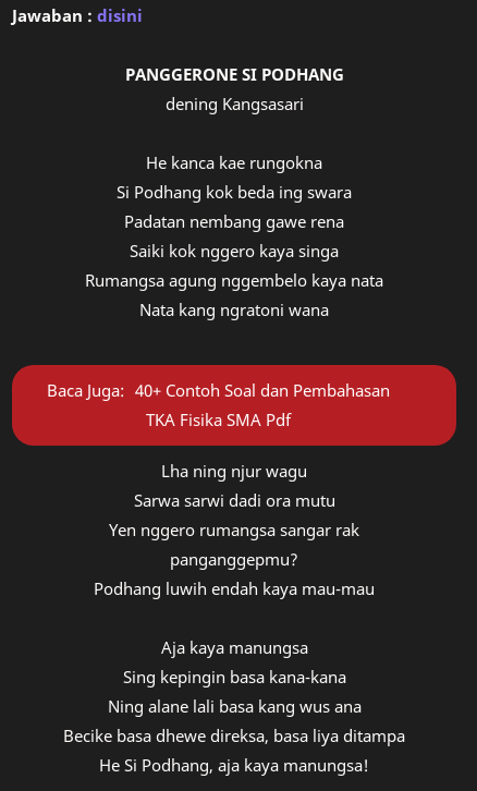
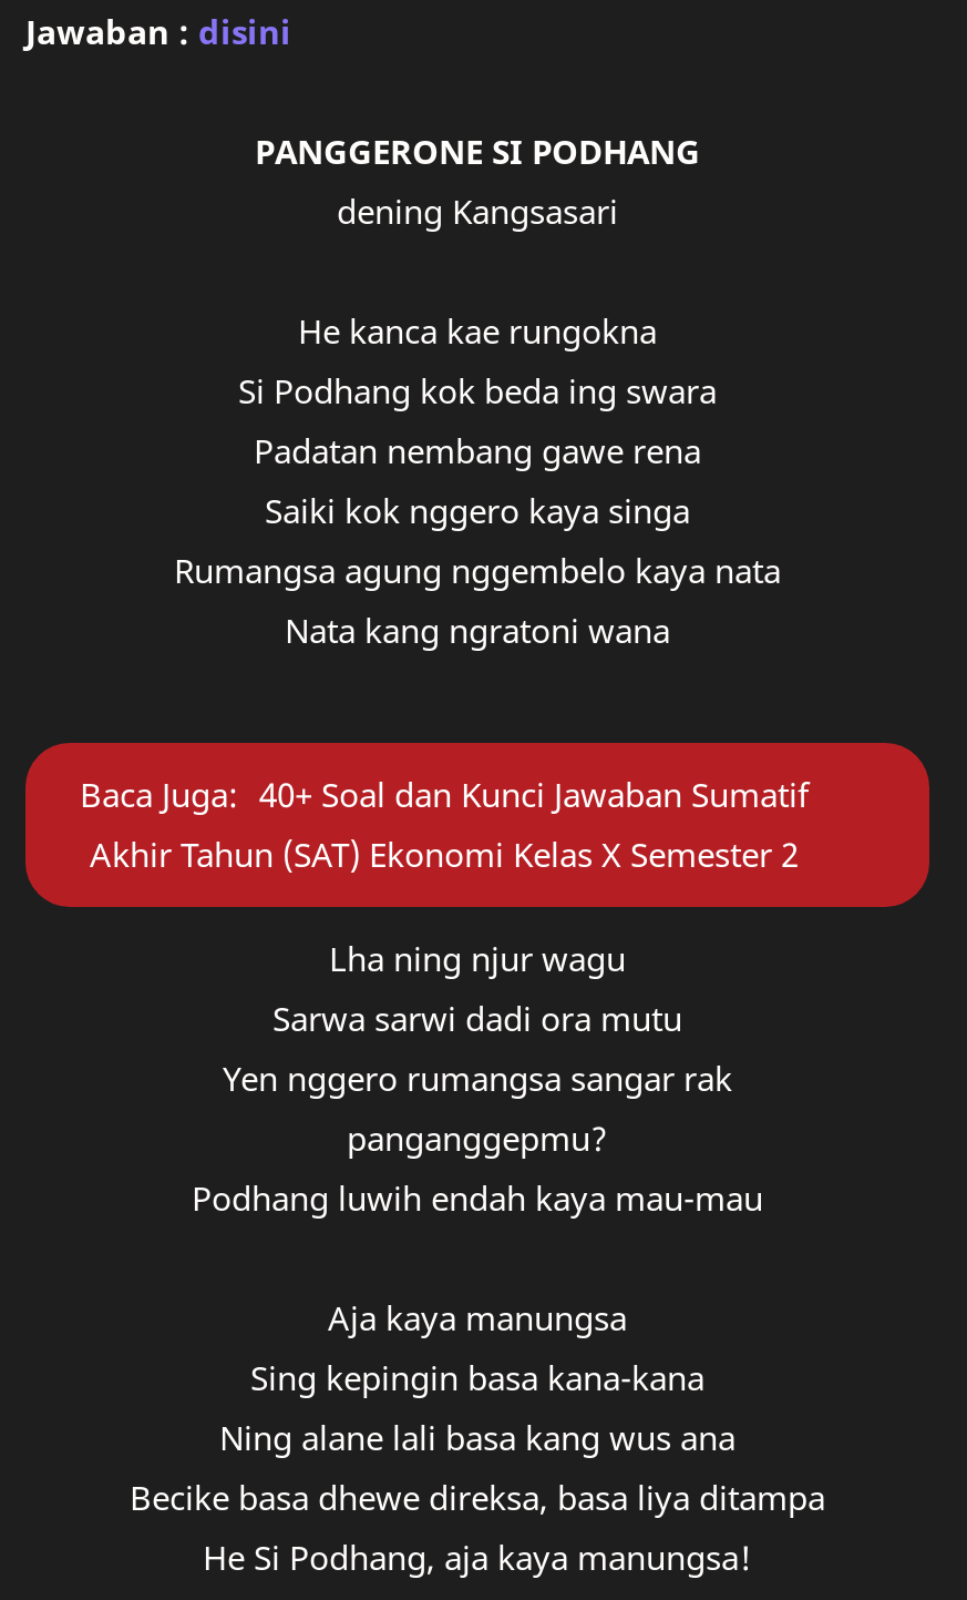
[46,379,389,430] Baca Juga: 40+ Contoh Soal dan Pembahasan | TKA Fisika SMA Pdf -> [80,772,809,876] Baca Juga: 40+ Soal dan Kunci Jawaban Sumatif | Akhir Tahun (SAT) Ekonomi Kelas X Semester 2

